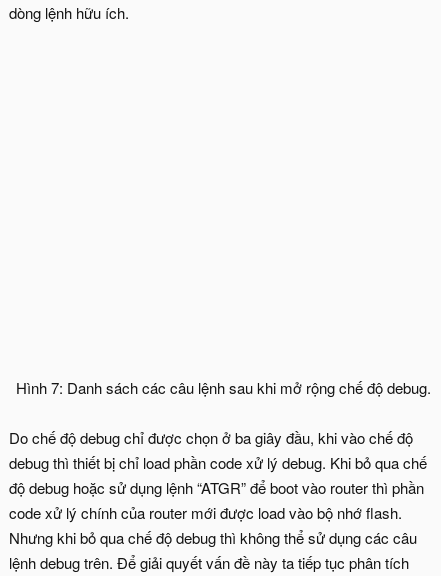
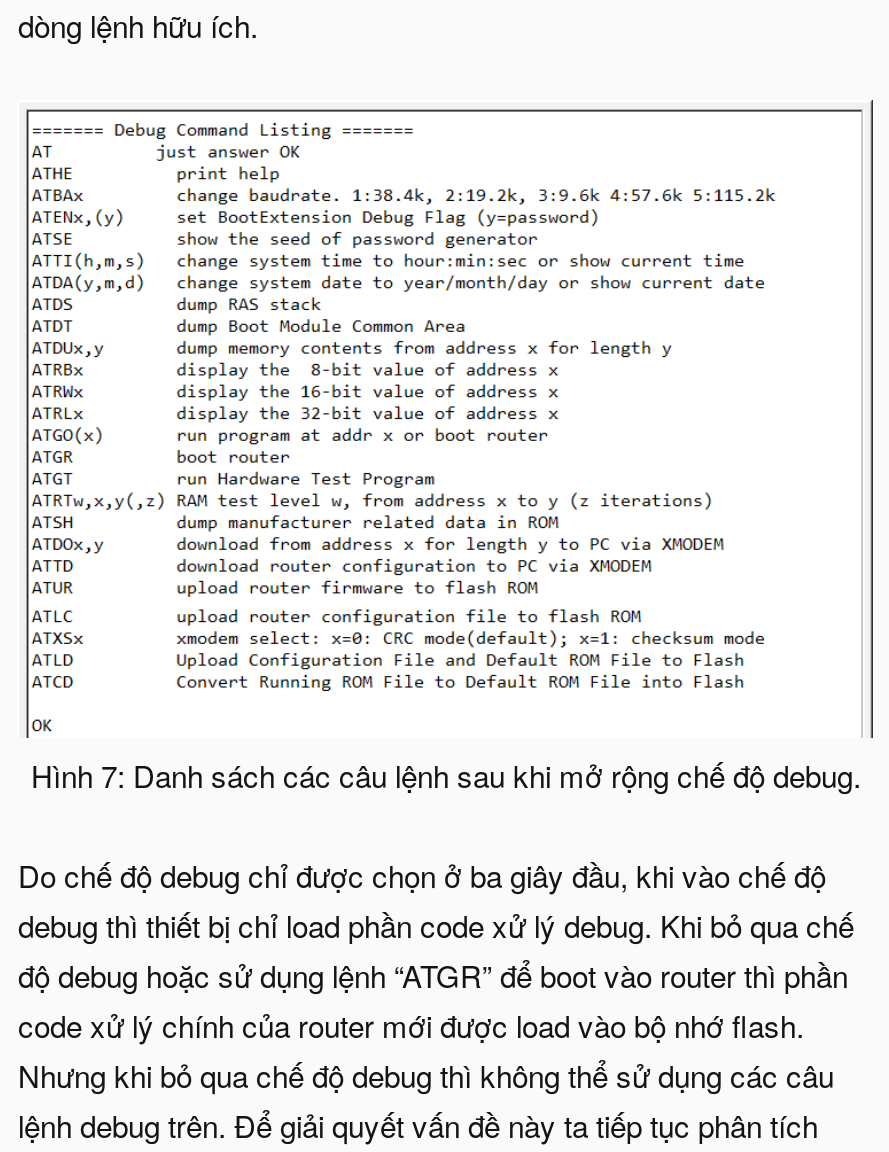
none -> [22,98,876,740] [image]

